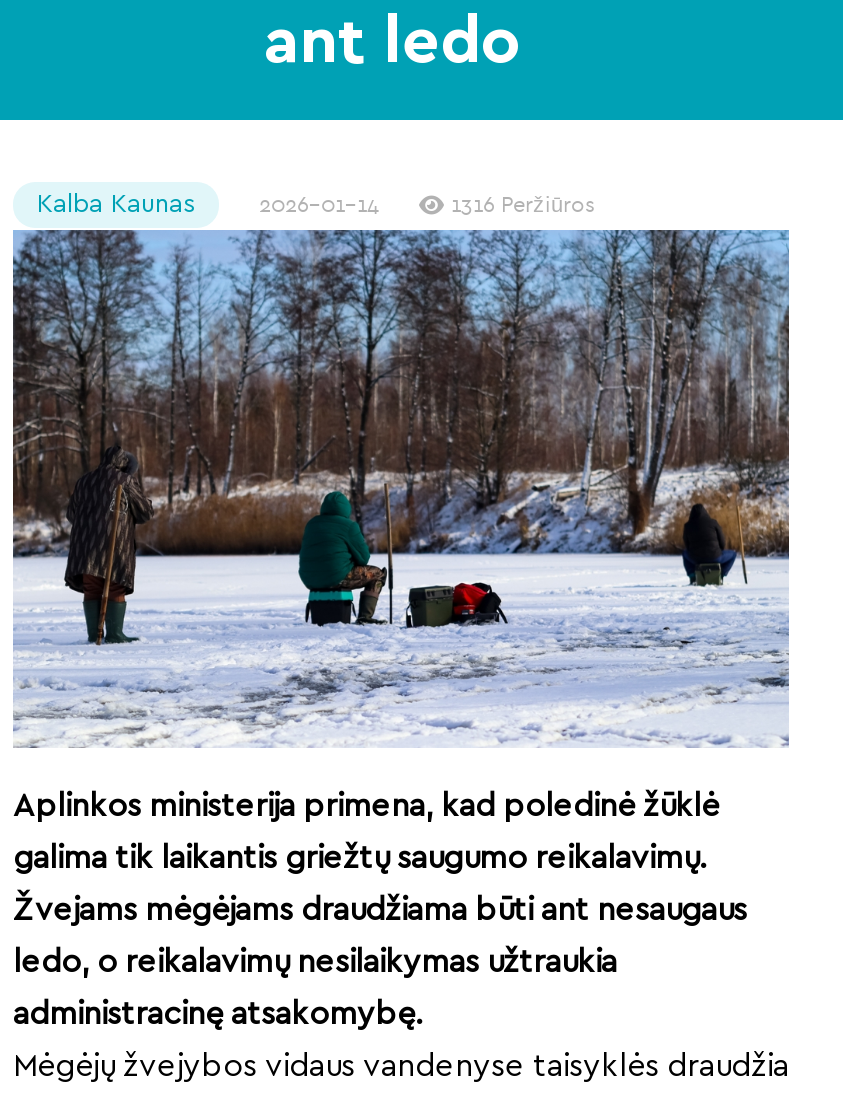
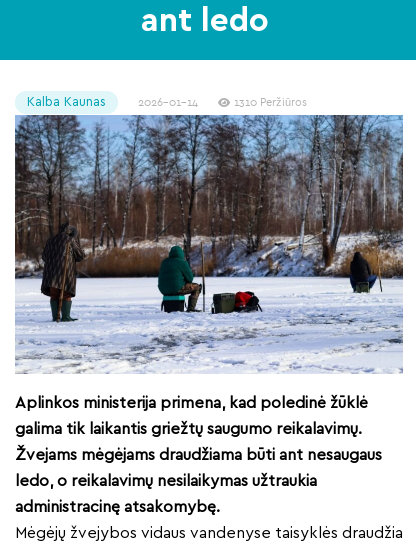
[451,191,595,219] 1316 Peržiūros -> [234,95,307,109] 1310 Peržiūros

